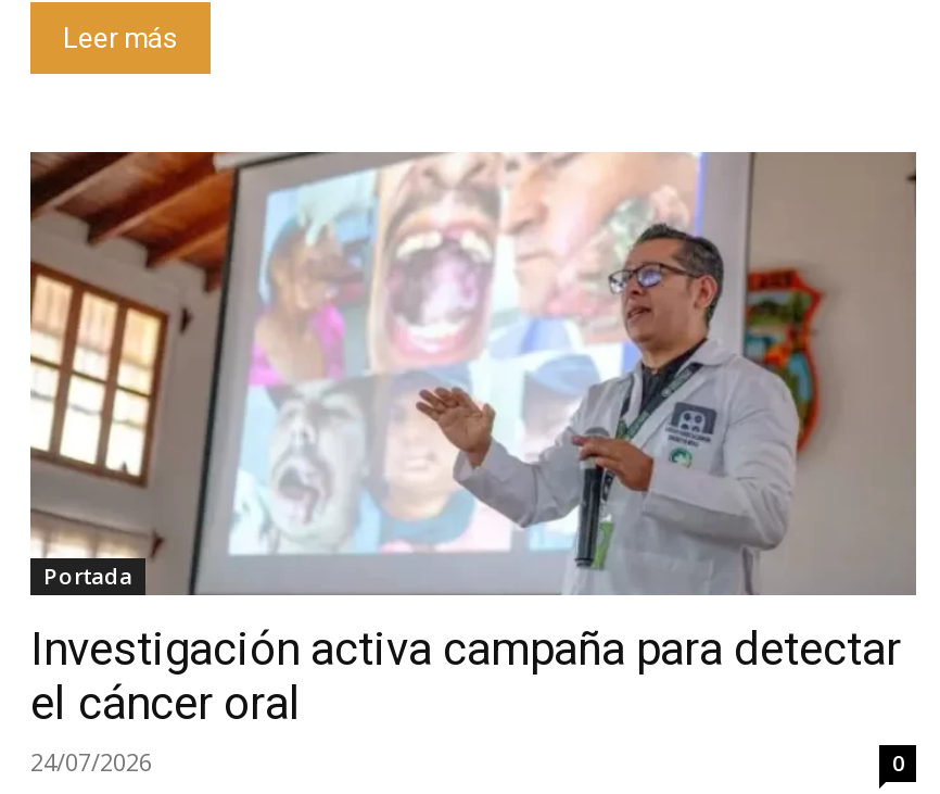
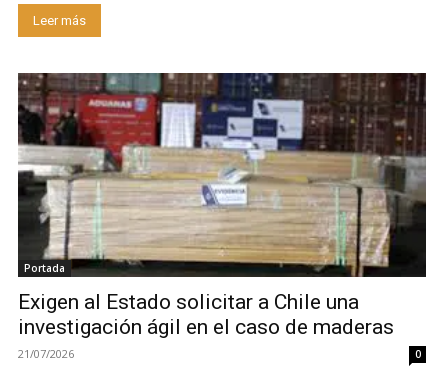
[28,150,918,778] [image] | Investigación activa campaña para detectar | el cáncer oral | 24/07/2026 -> [17,72,426,361] [image] | Exigen al Estado solicitar a Chile una | investigación ágil en el caso de maderas | 21/07/2026

